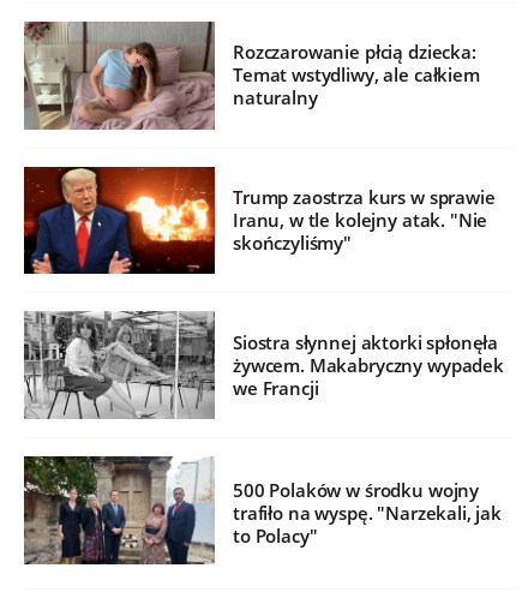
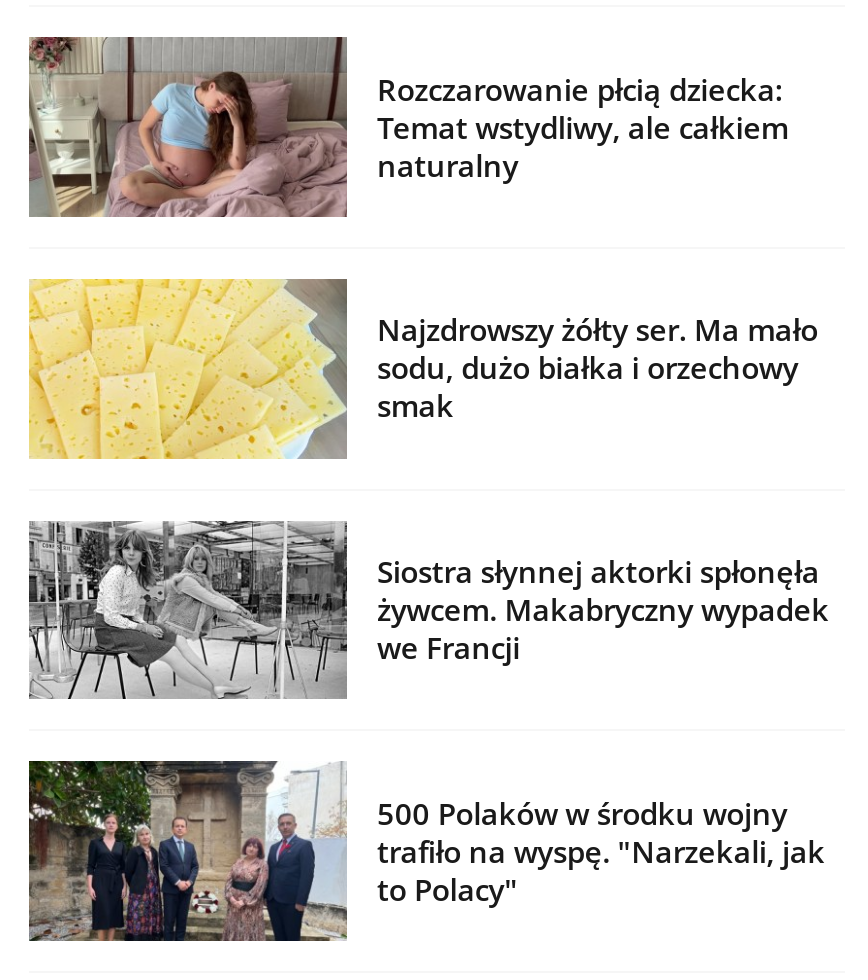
[23,166,495,275] [image] | Trump zaostrza kurs w sprawie | Iranu, w tle kolejny atak. "Nie | skończyliśmy" -> [27,277,818,461] [image] | Najzdrowszy żółty ser. Ma mało | sodu, dużo białka i orzechowy | smak

